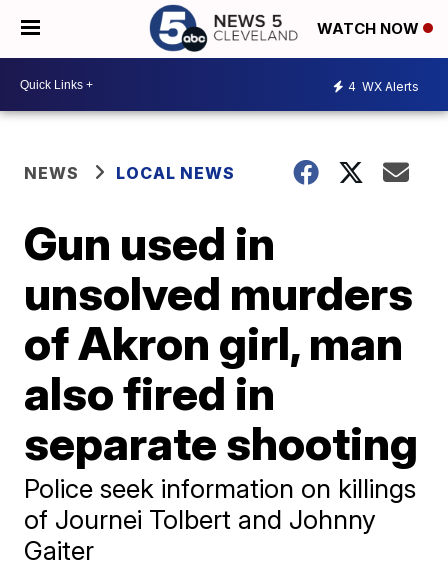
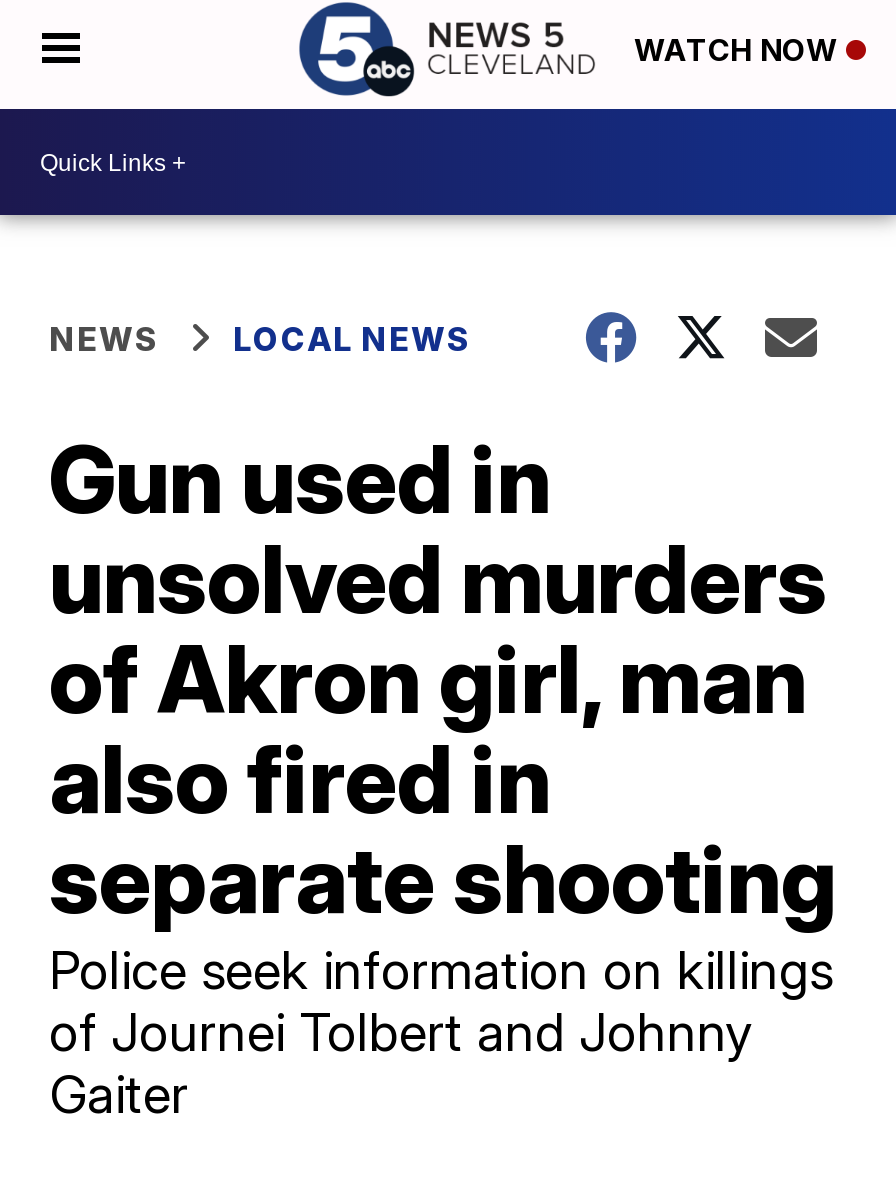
[348,78,419,93] 4 WX Alerts -> none

